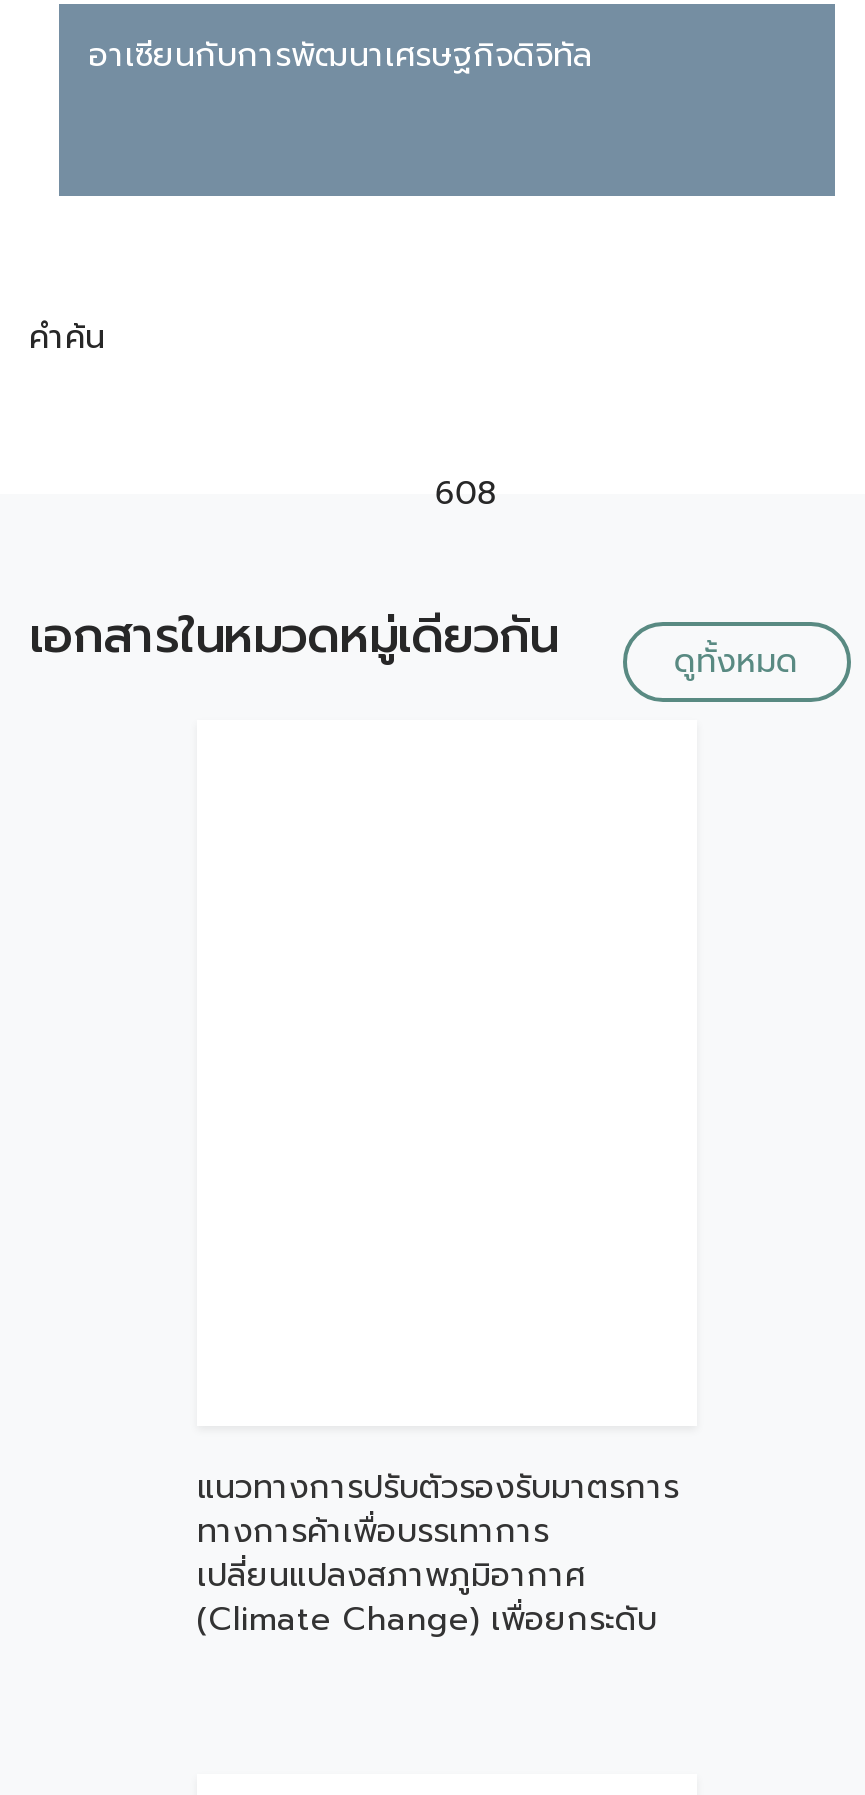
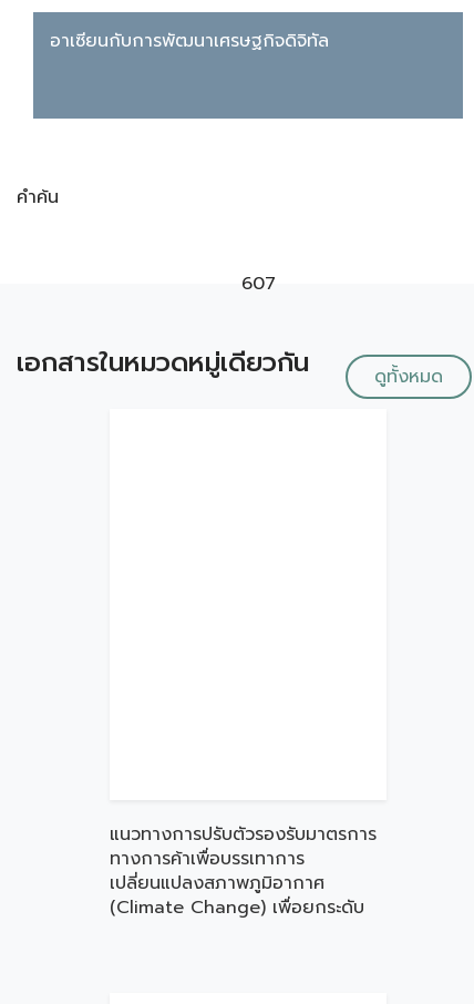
[423,471,509,519] 608 -> [235,271,283,297] 607

